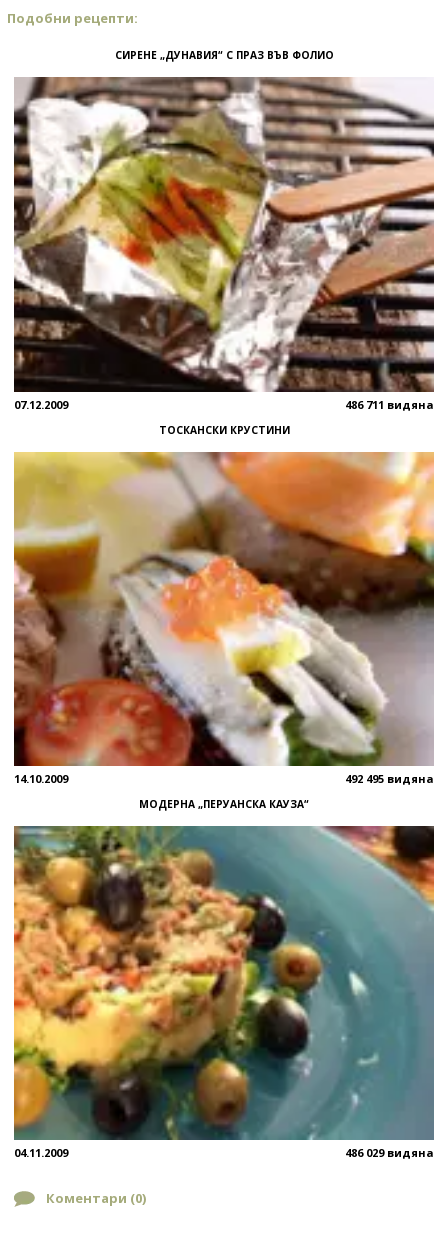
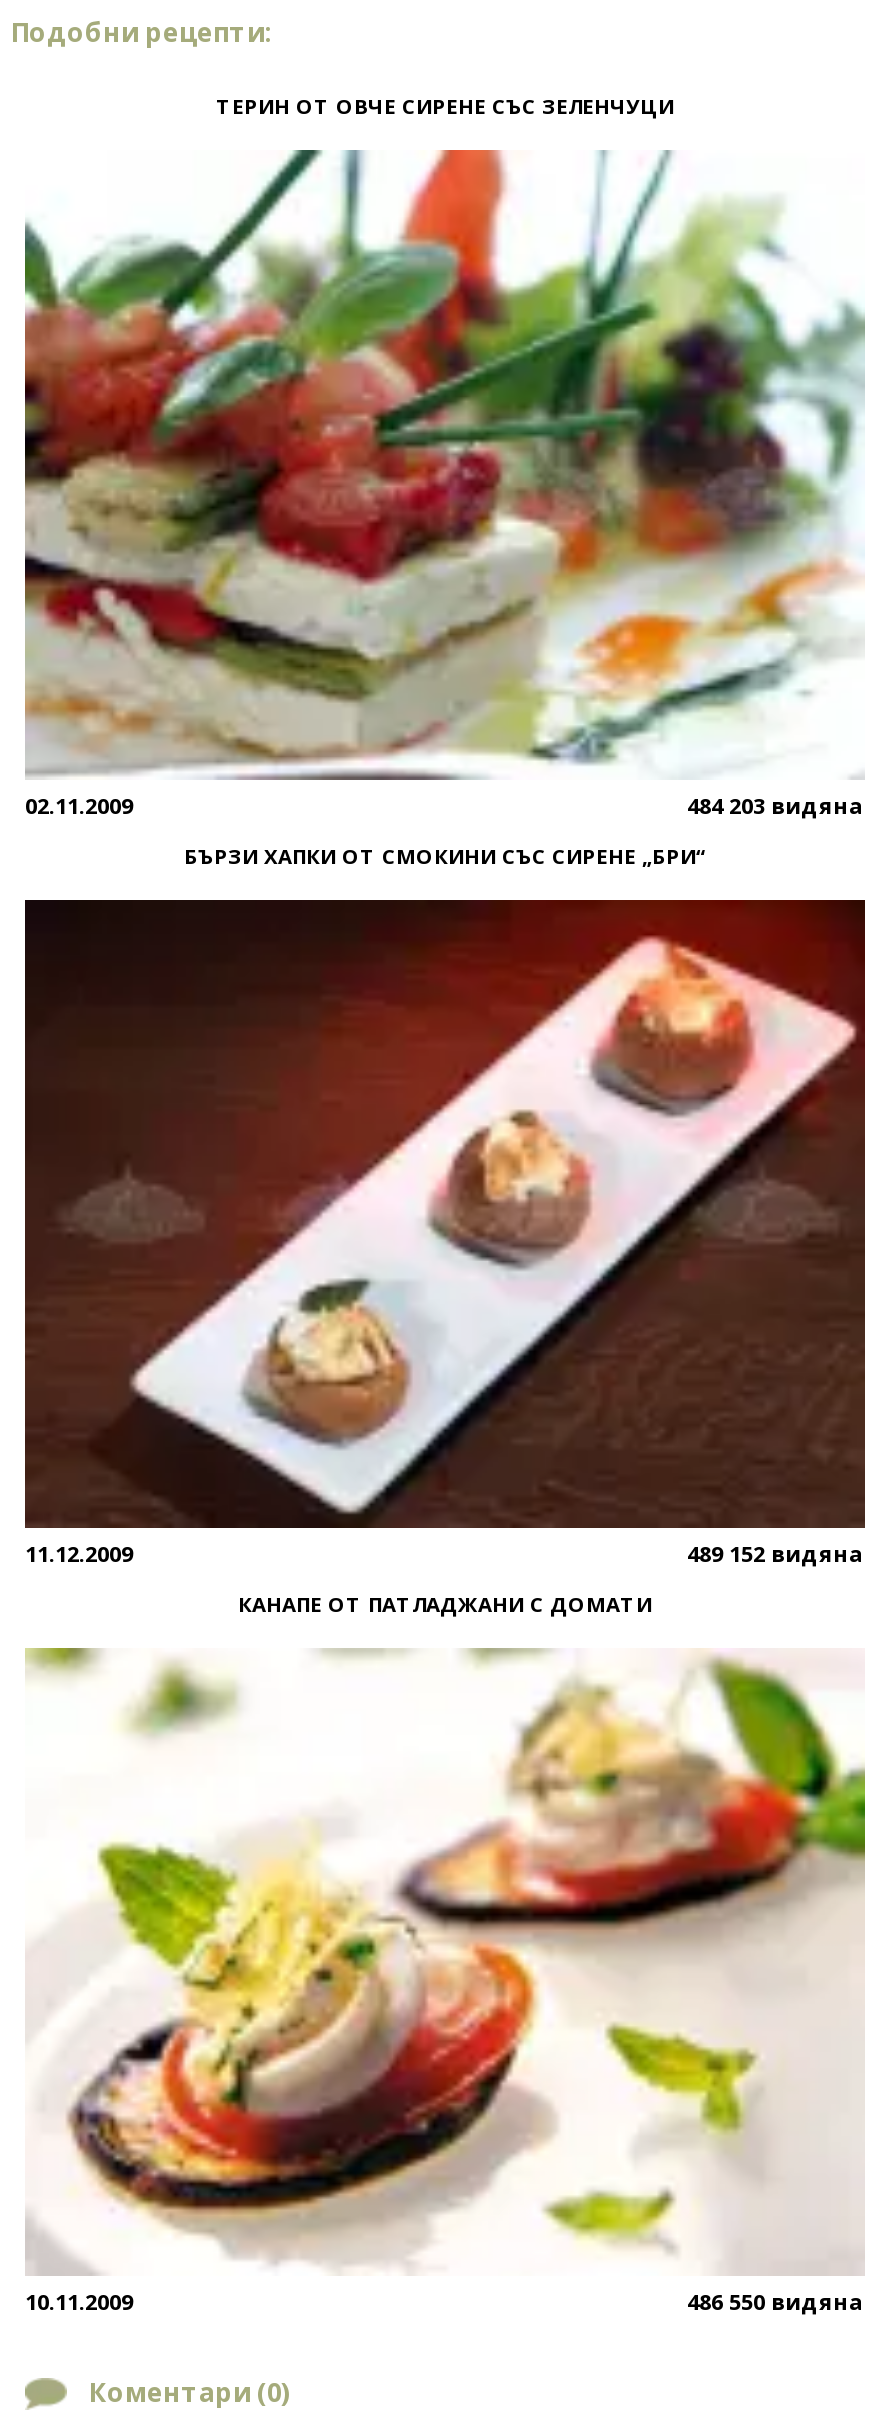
[114,48,333,62] СИРЕНЕ „ДУНАВИЯ“ С ПРАЗ ВЪВ ФОЛИО -> [216,92,674,120] ТЕРИН ОТ ОВЧЕ СИРЕНЕ СЪС ЗЕЛЕНЧУЦИ
[13,76,435,412] [image] | 07.12.2009 | 486 711 видяна -> [23,148,865,819] [image] | 02.11.2009 | 484 203 видяна
[158,423,289,437] ТОСКАНСКИ КРУСТИНИ -> [184,841,706,869] БЪРЗИ ХАПКИ ОТ СМОКИНИ СЪС СИРЕНЕ „БРИ“
[13,451,435,786] [image] | 14.10.2009 | 492 495 видяна -> [23,898,867,1568] [image] | 11.12.2009 | 489 152 видяна
[139,797,309,811] МОДЕРНА „ПЕРУАНСКА КАУЗА“ -> [238,1590,652,1618] КАНАПЕ ОТ ПАТЛАДЖАНИ С ДОМАТИ
[13,825,435,1160] [image] | 04.11.2009 | 486 029 видяна -> [25,1648,867,2316] [image] | 10.11.2009 | 486 550 видяна

